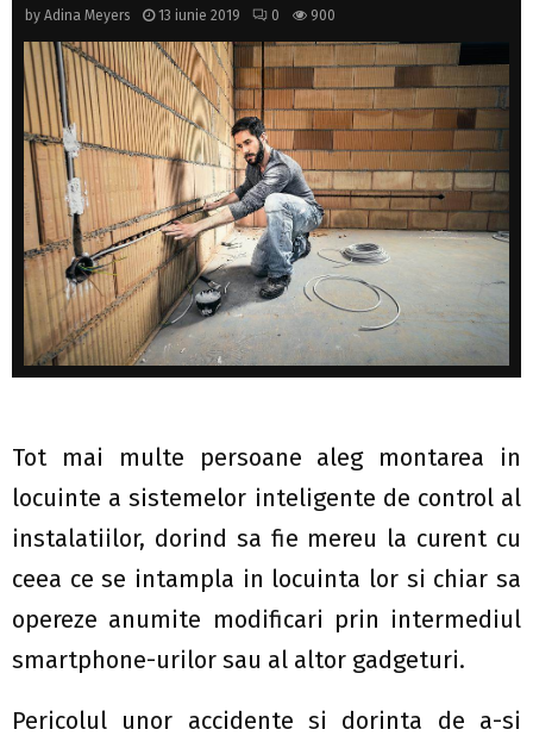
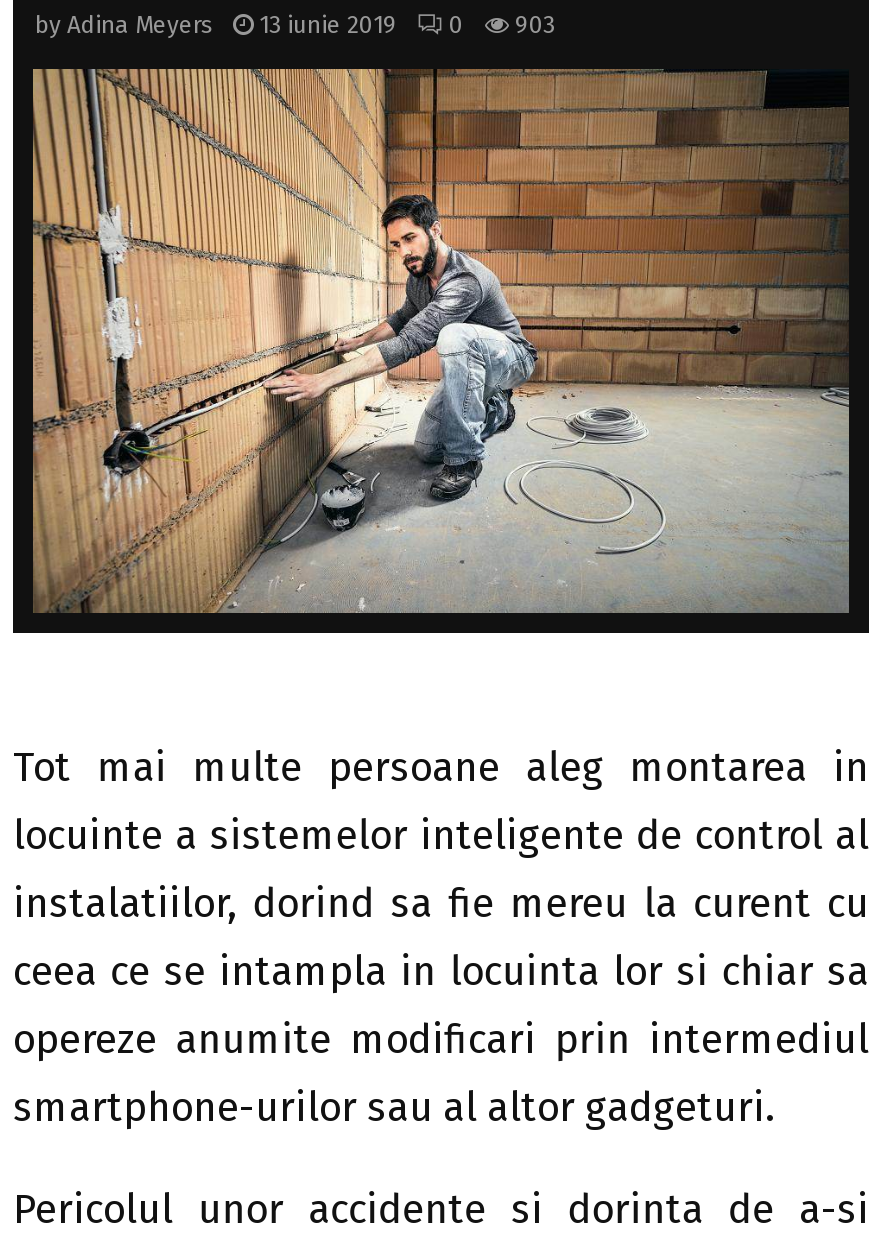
[25,7,336,24] by Adina Meyers 13 iunie 2019 0 900 -> [35,11,555,39] by Adina Meyers 13 iunie 2019 0 903

